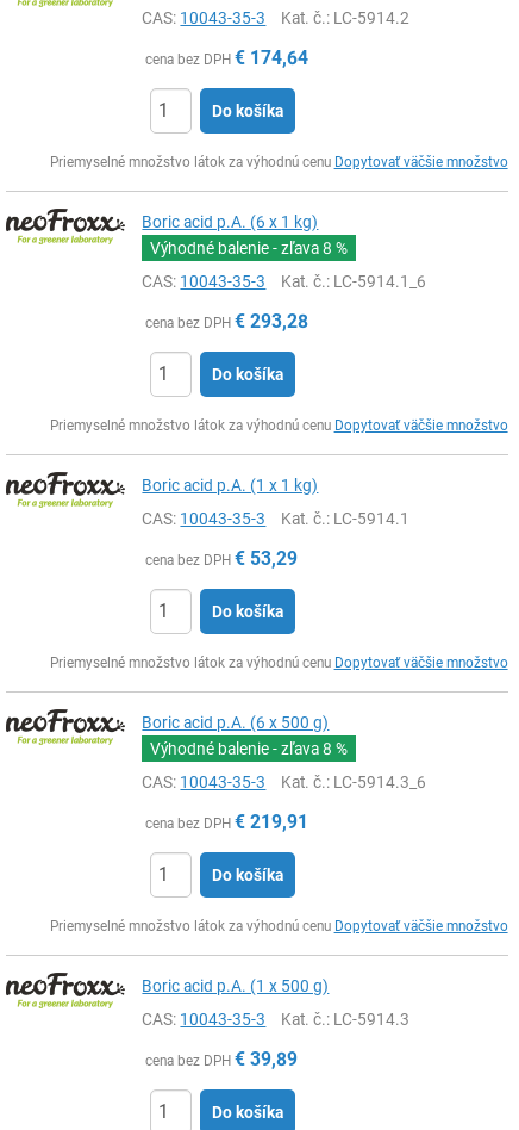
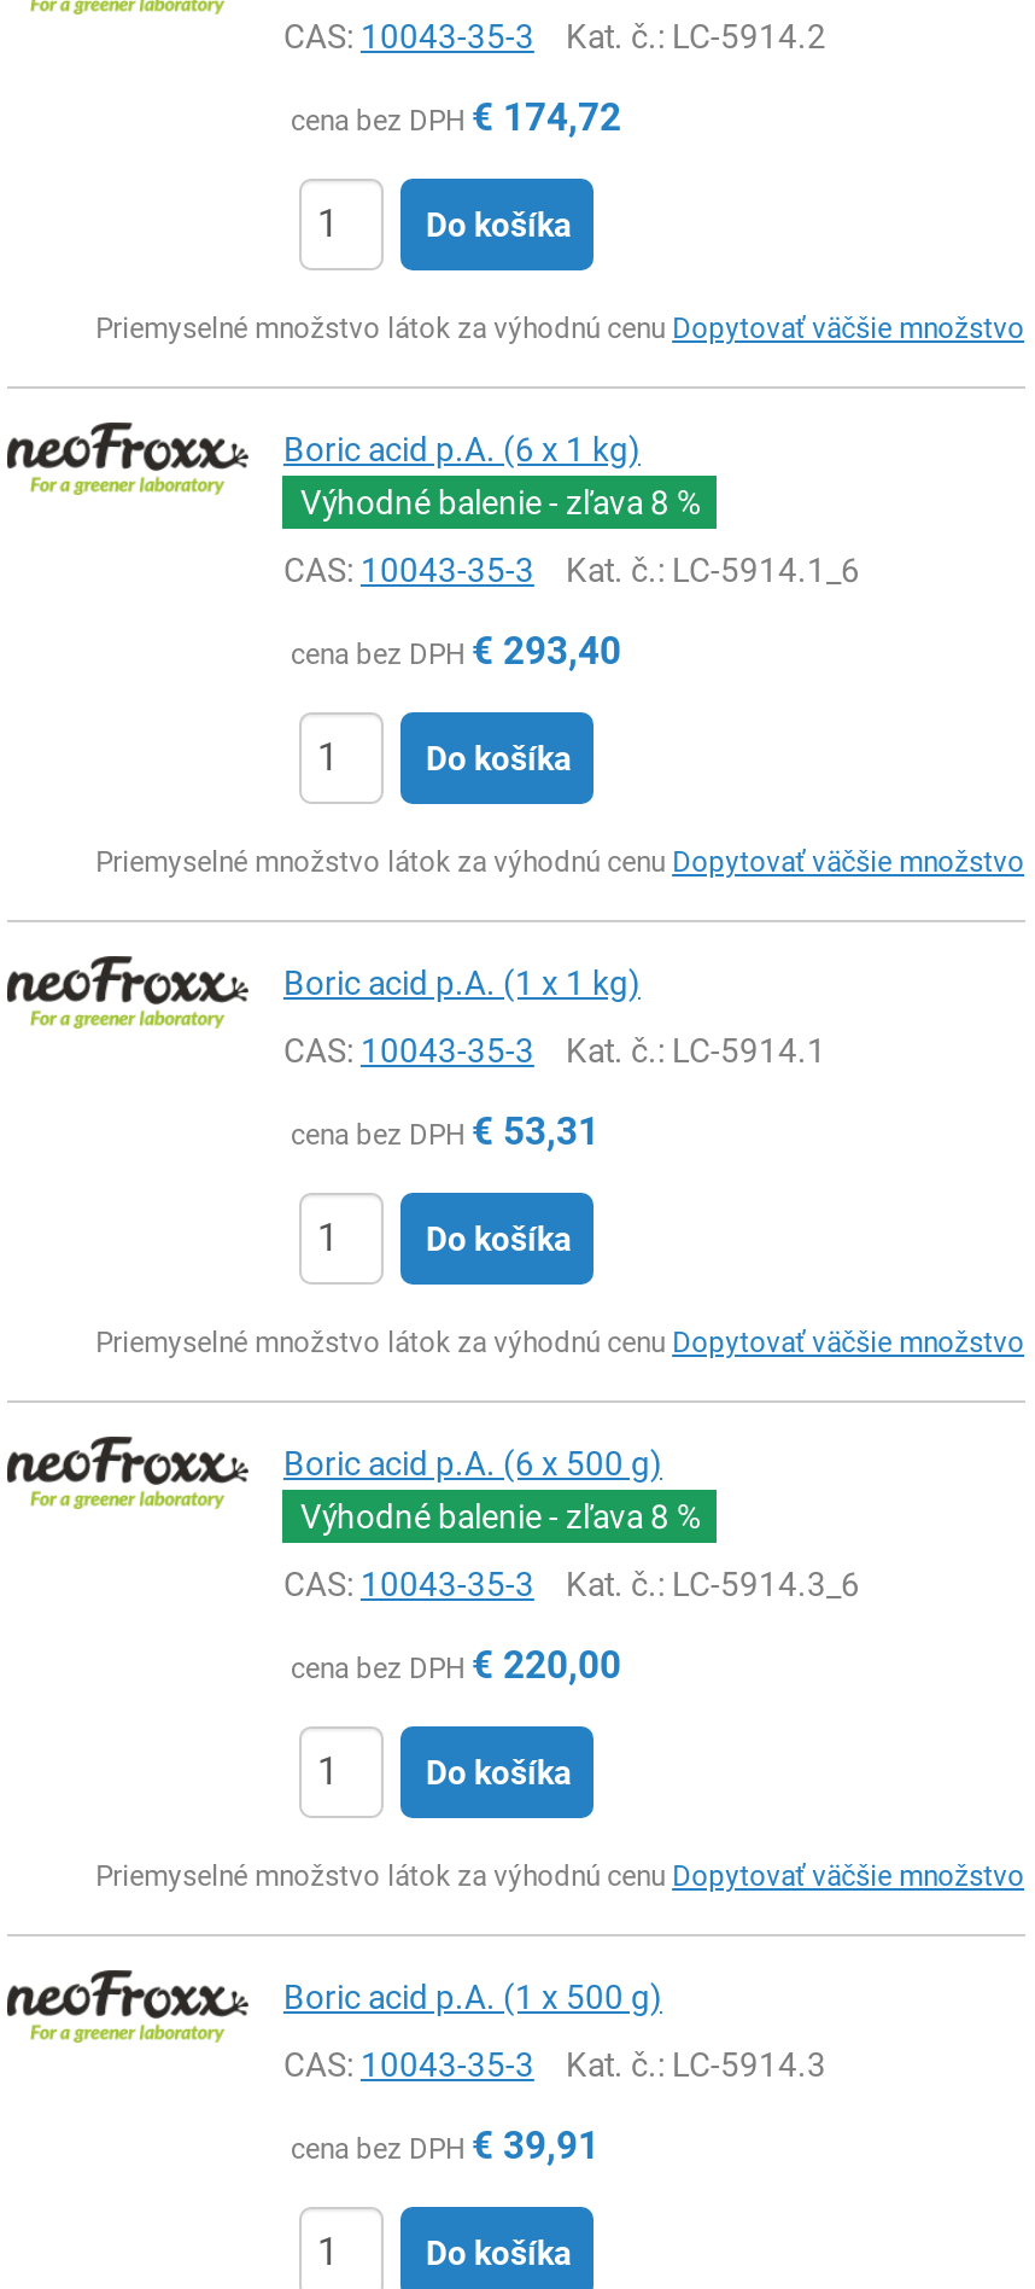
[146,46,309,69] cena bez DPH €174,64 -> [290,93,621,139] cena bez DPH €174,72
[146,309,309,332] cena bez DPH €293,28 -> [290,627,621,672] cena bez DPH €293,40
[146,547,298,569] cena bez DPH €53,29 -> [290,1107,599,1153] cena bez DPH €53,31
[146,810,309,833] cena bez DPH €219,91 -> [290,1641,621,1687] cena bez DPH €220,00
[146,1047,298,1070] cena bez DPH €39,89 -> [290,2121,599,2167] cena bez DPH €39,91

